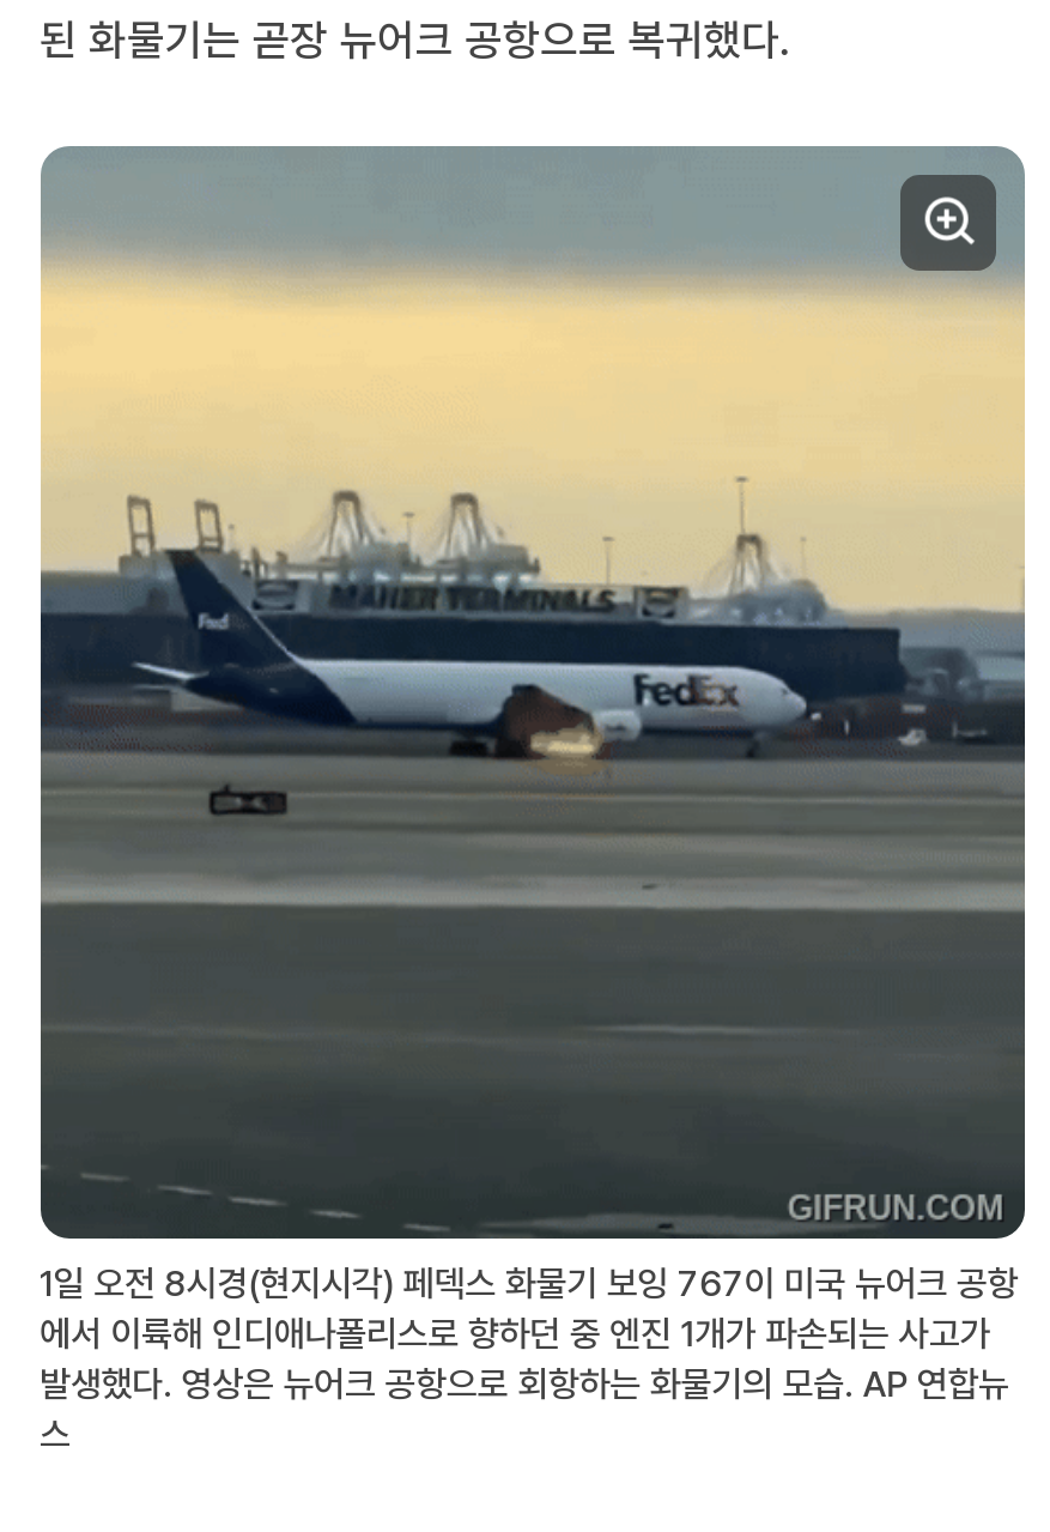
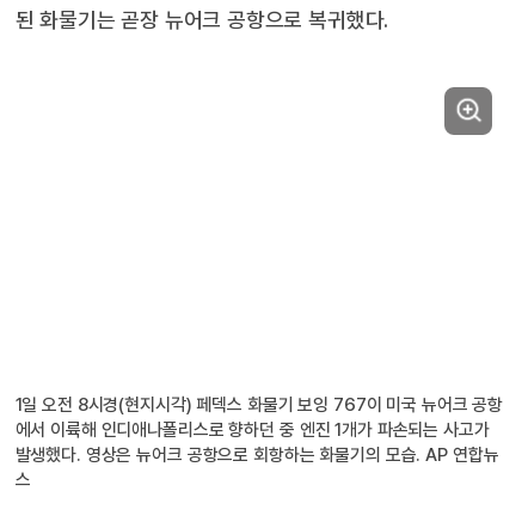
[38,144,1027,1241] [image] -> none

